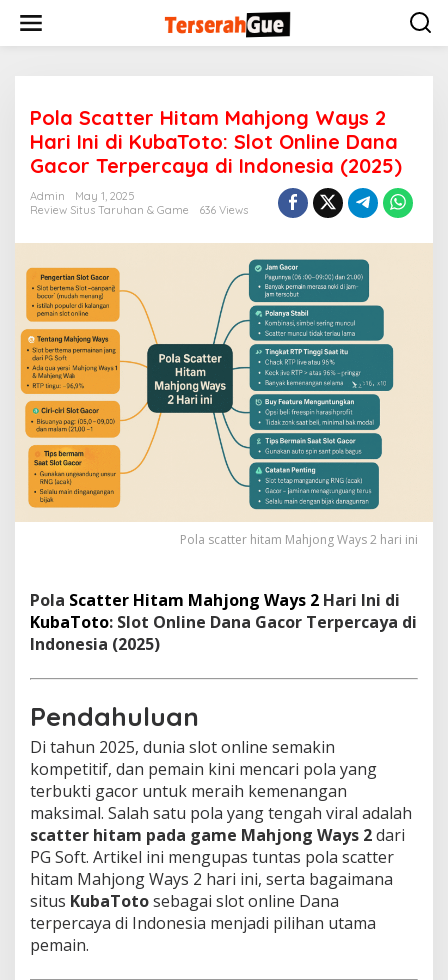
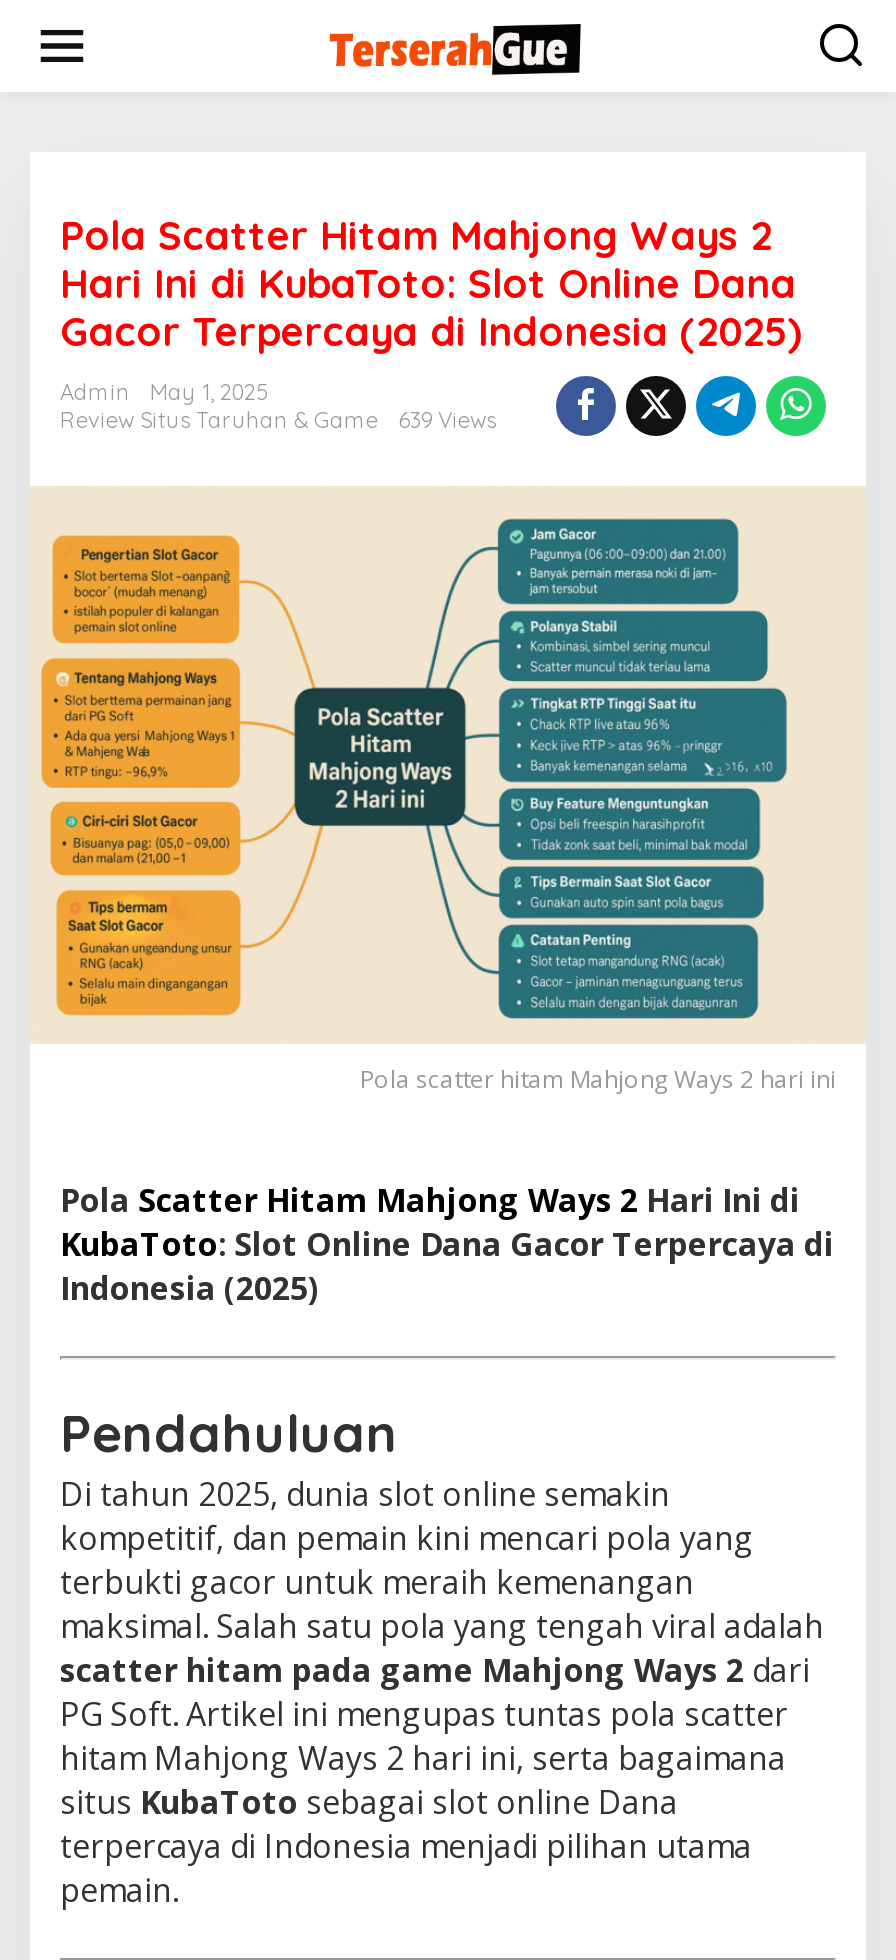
[199,203,248,217] 636 Views -> [398,406,496,434] 639 Views

